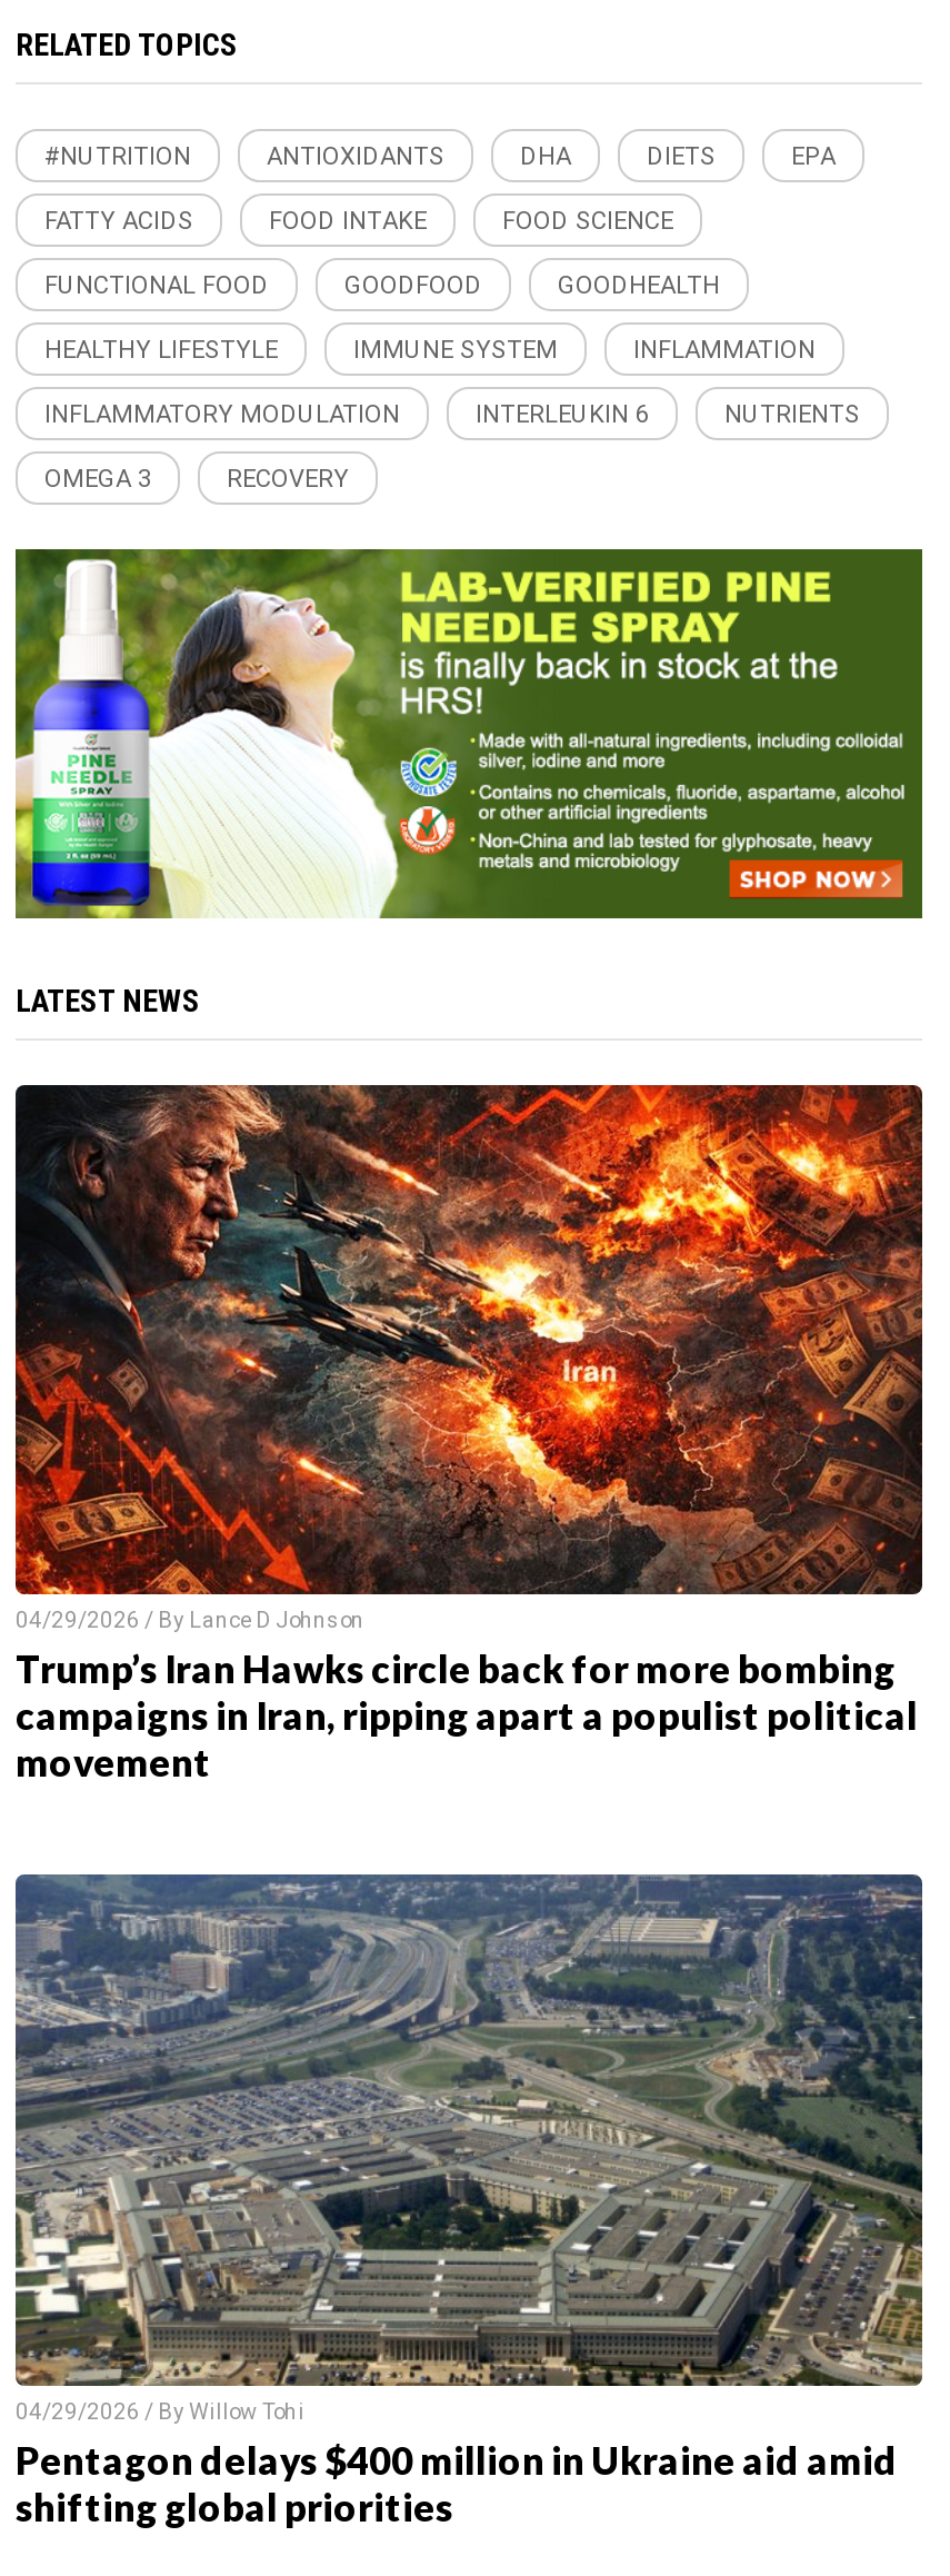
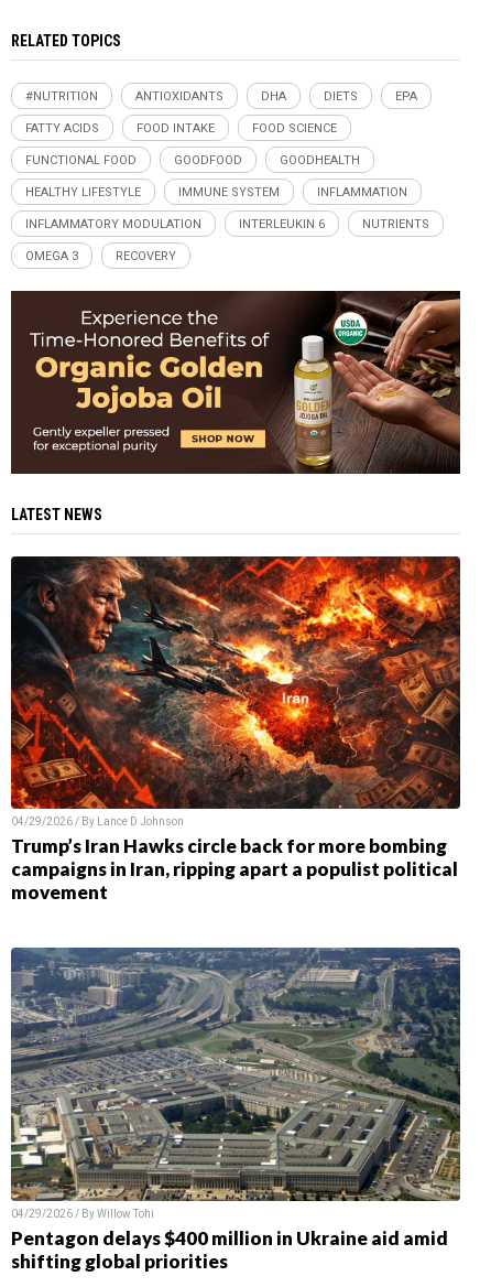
[13,547,924,921] [image] -> [10,290,461,475] [image]

